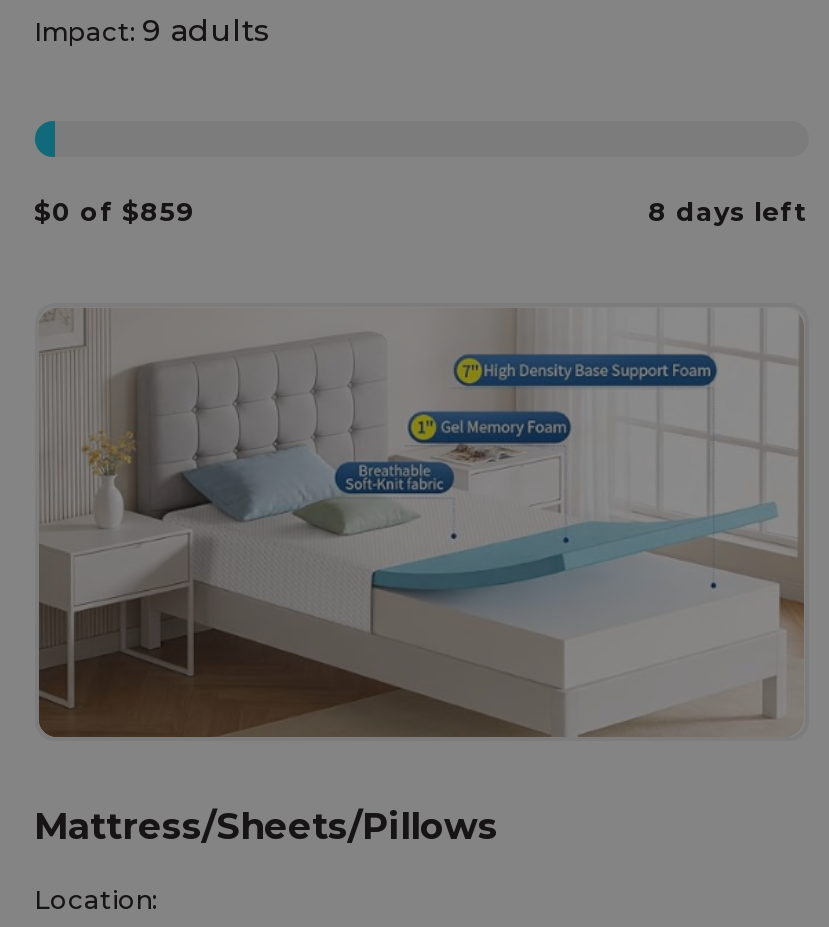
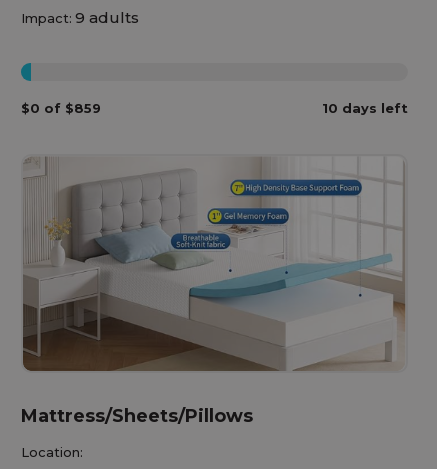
[648,195,808,227] 8 days left -> [321,100,407,116] 10 days left

